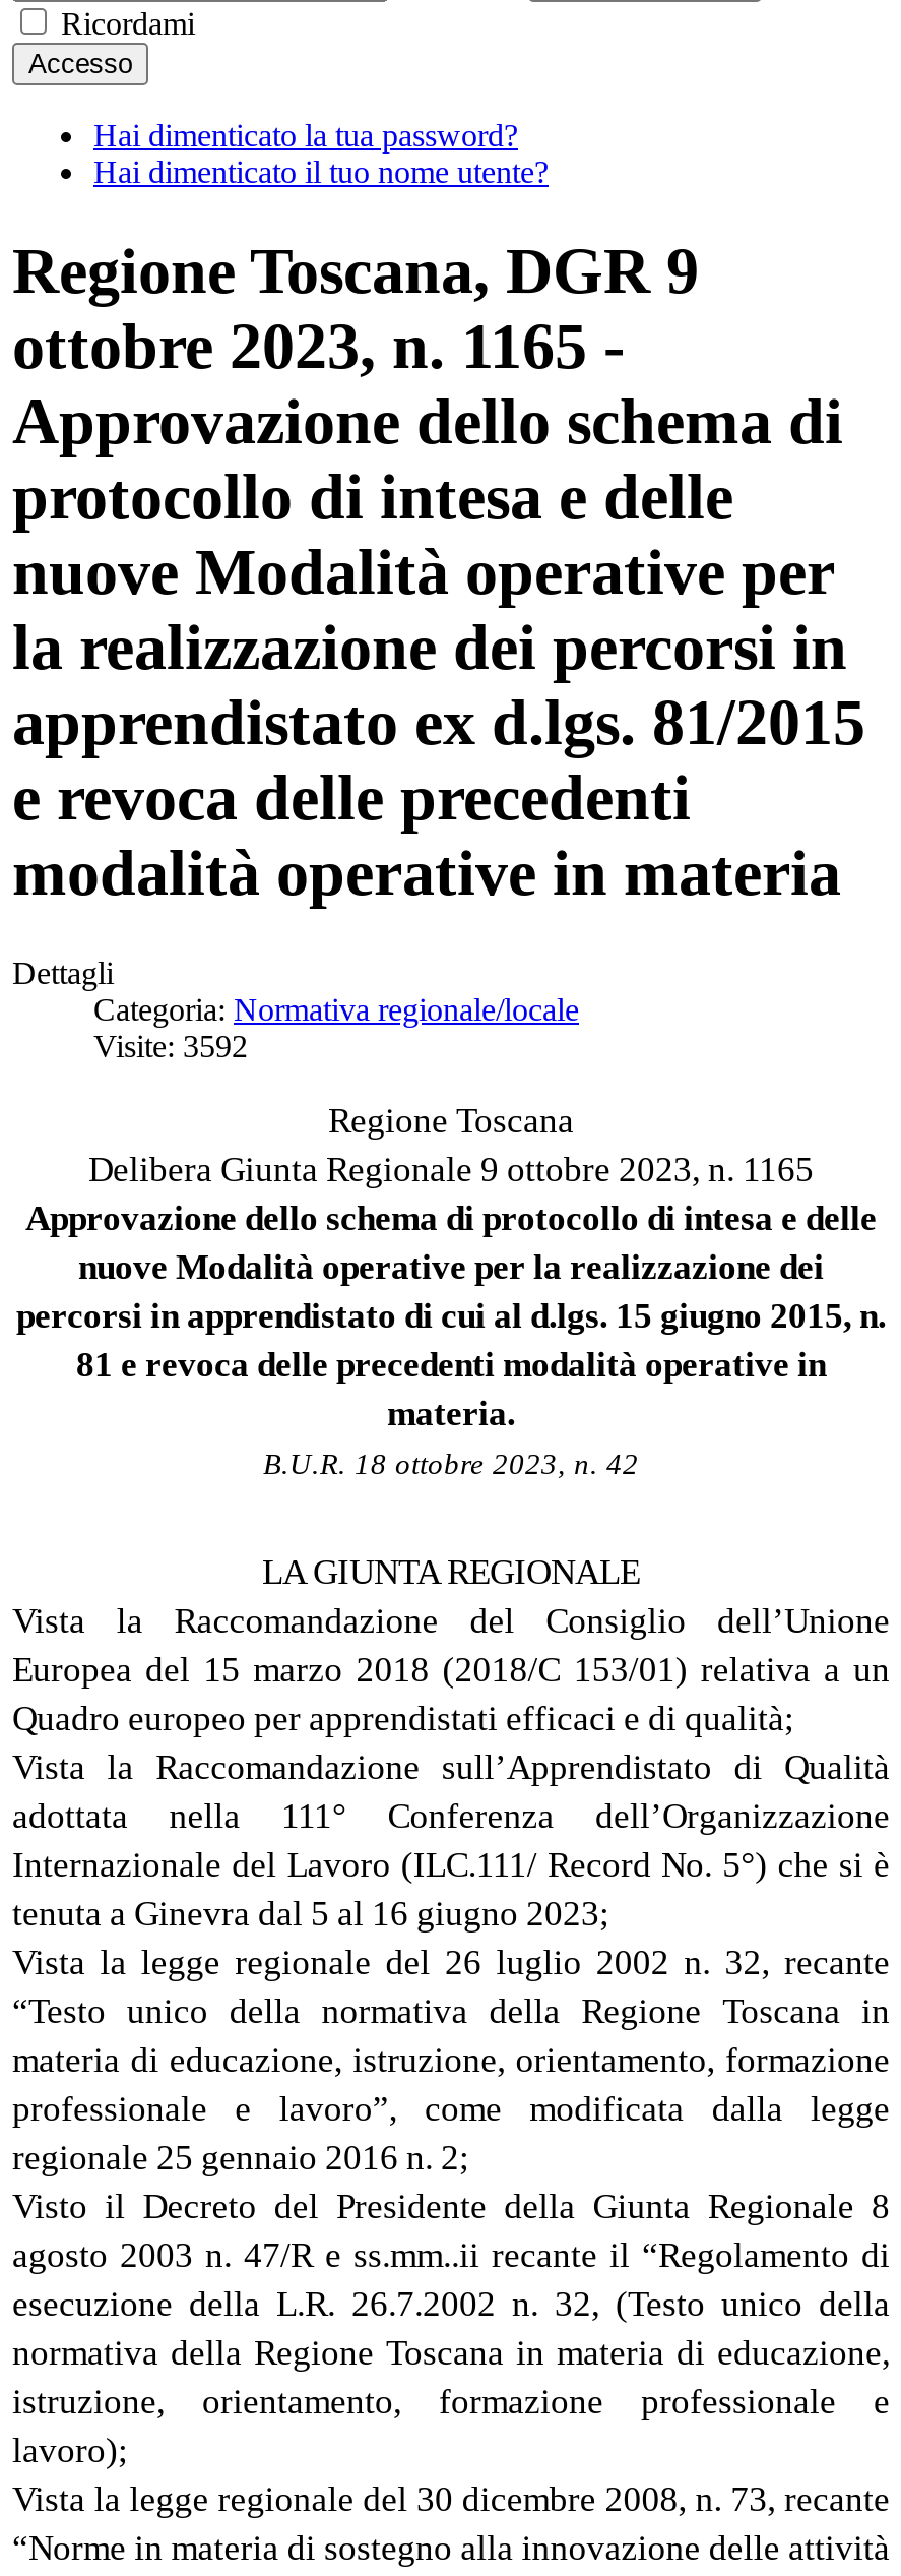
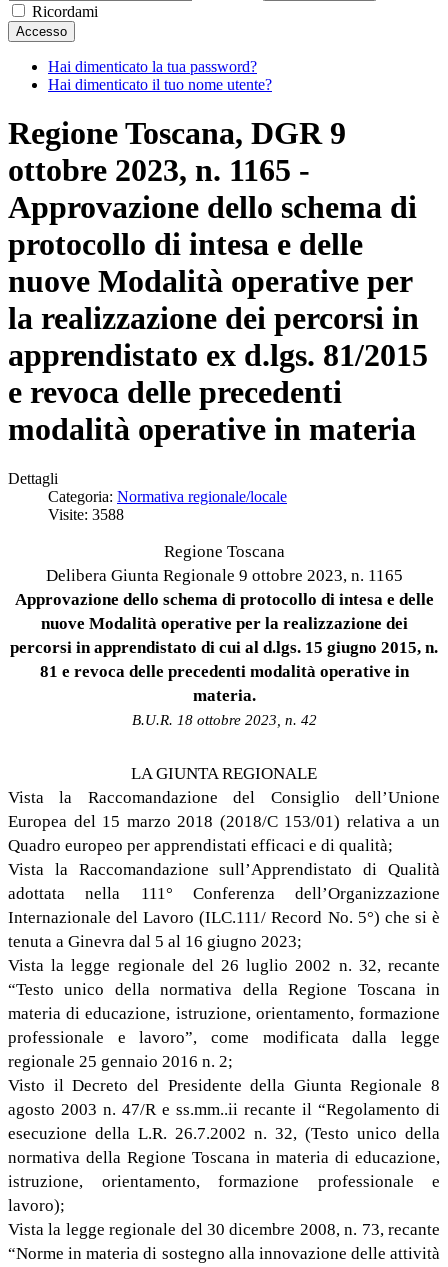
[93,1028,248,1063] Visite: 3592 -> [48,506,124,523] Visite: 3588

